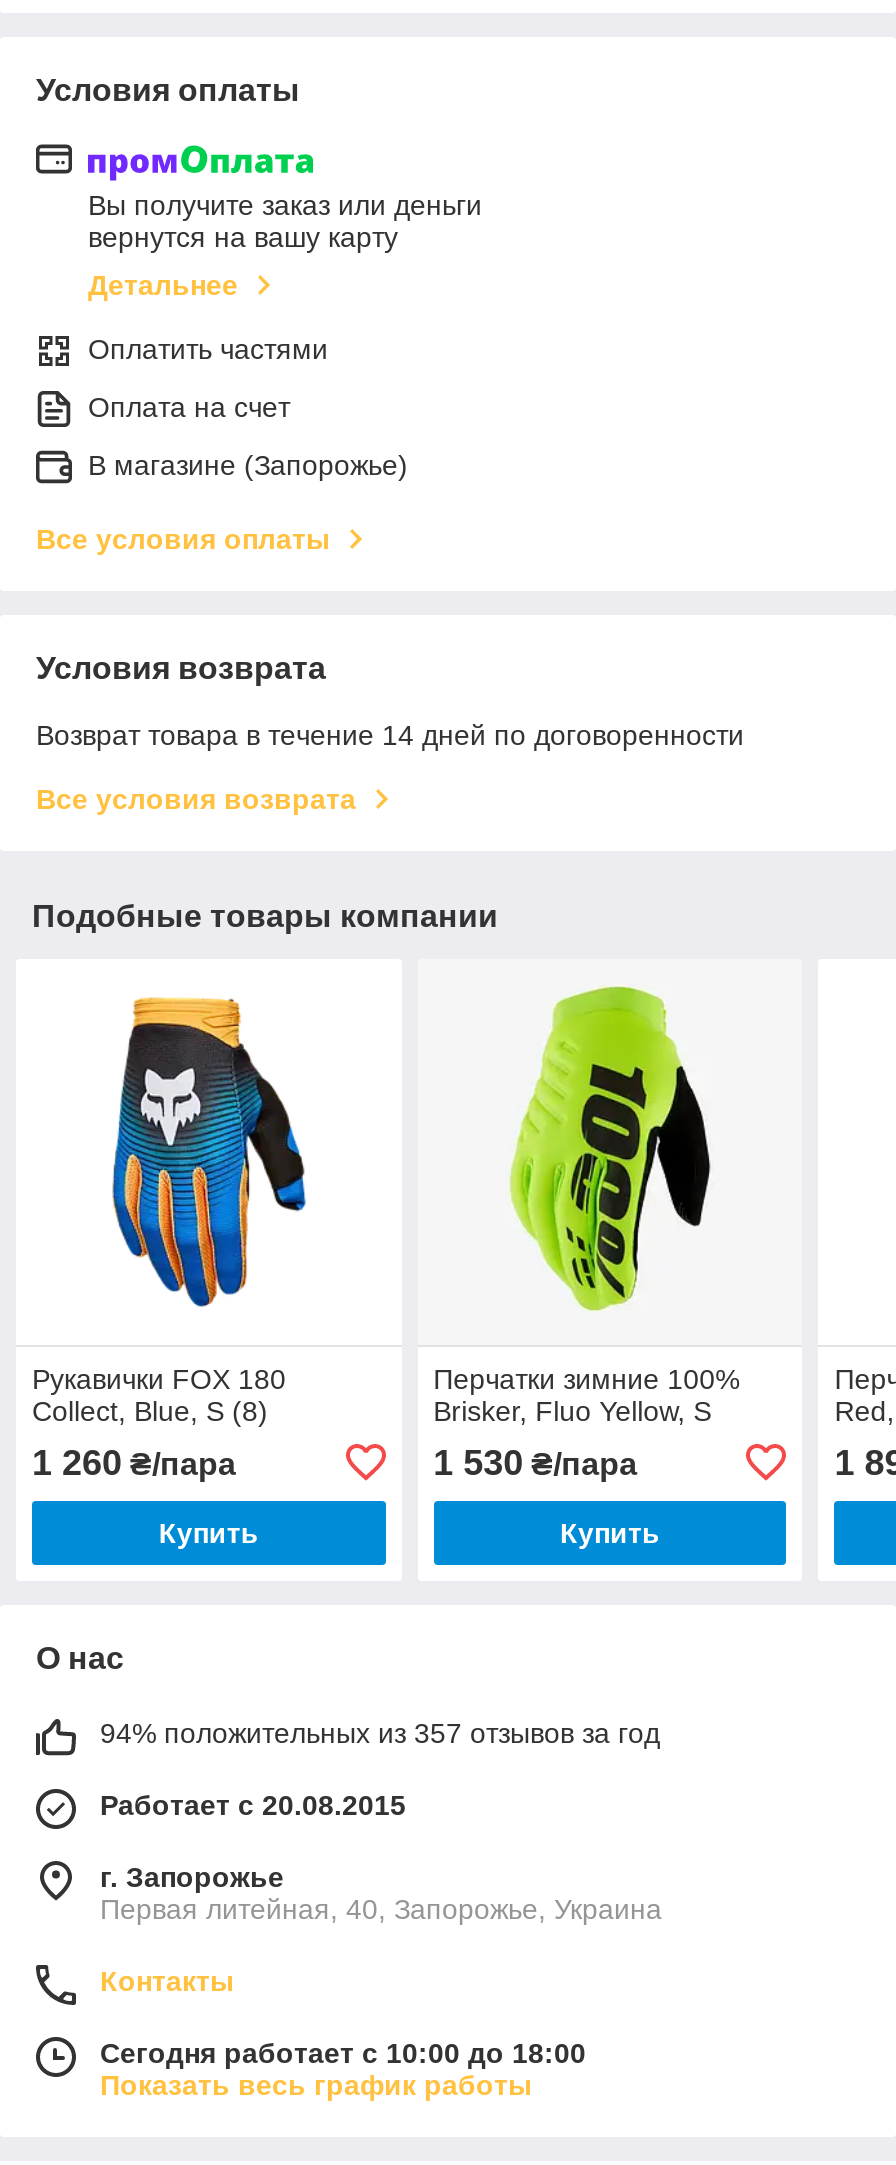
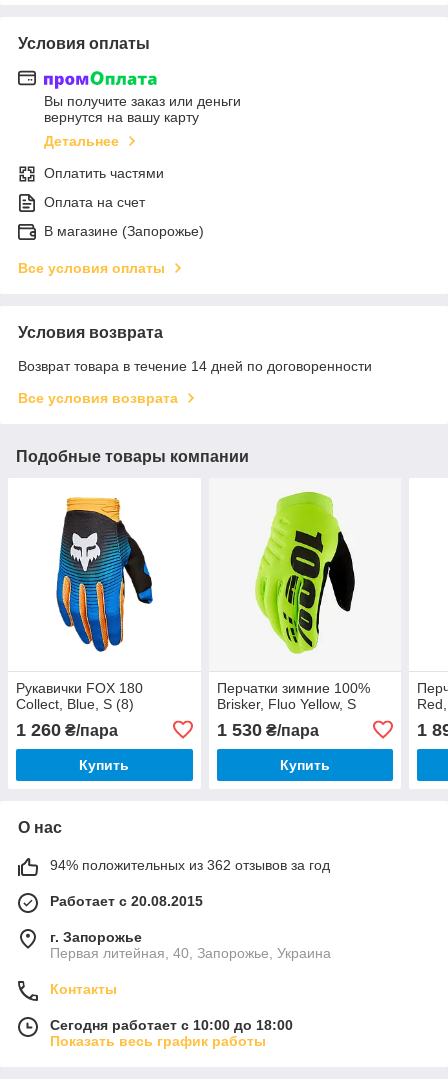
[100,1717,660,1749] 94% положительных из 357 отзывов за год -> [50,857,330,873] 94% положительных из 362 отзывов за год

